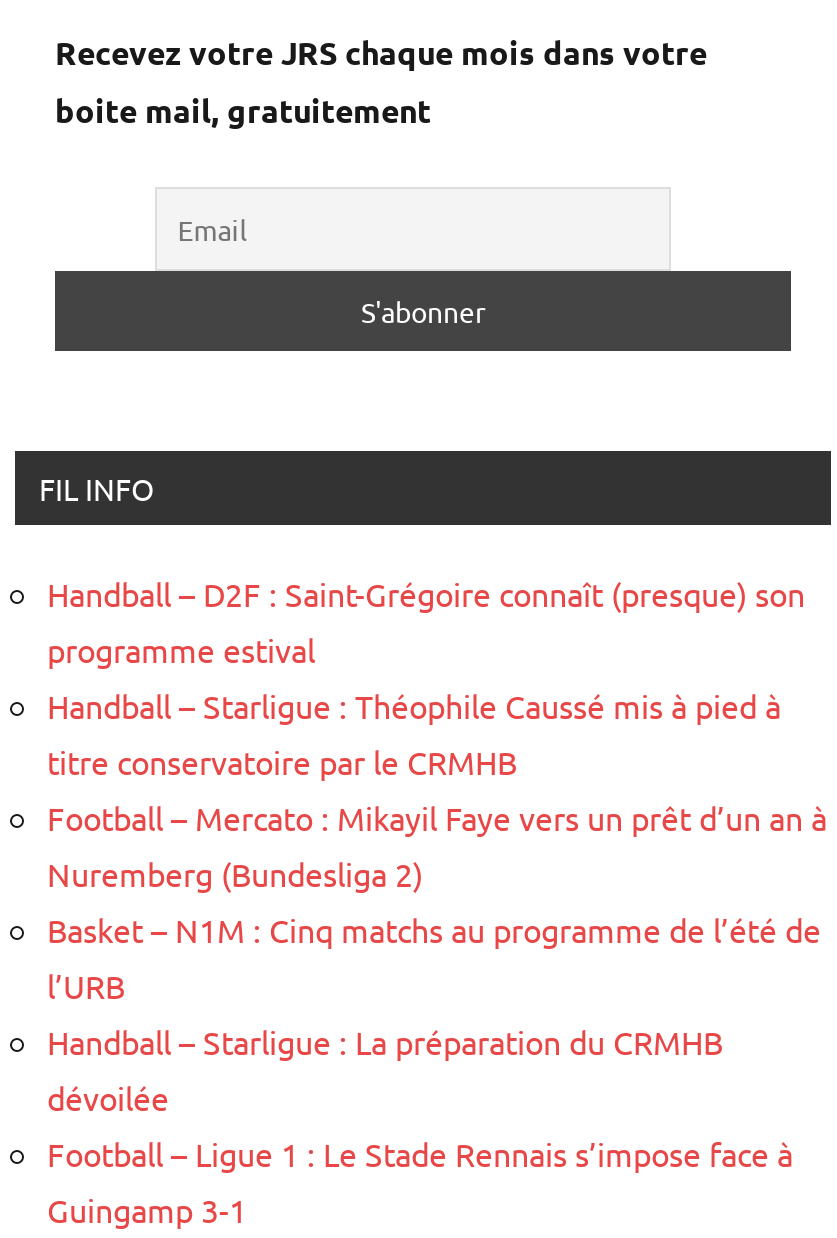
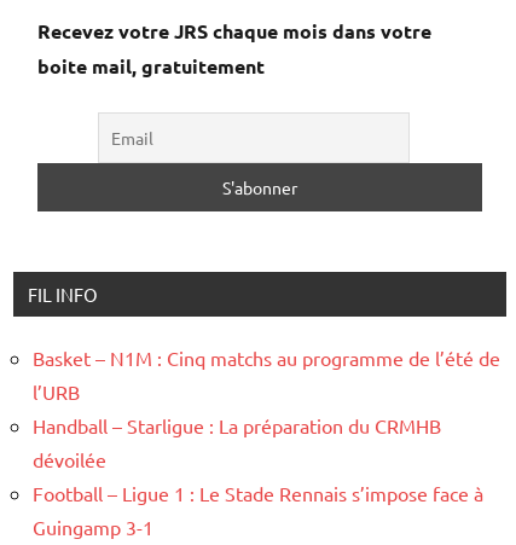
[47,574,827,894] Handball – D2F : Saint-Grégoire connaît (presque) son | programme estival | Handball – Starligue : Théophile Caussé mis à pied à | titre conservatoire par le CRMHB | Football – Mercato : Mikayil Faye vers un prêt d’un an à | Nuremberg (Bundesliga 2) -> none

